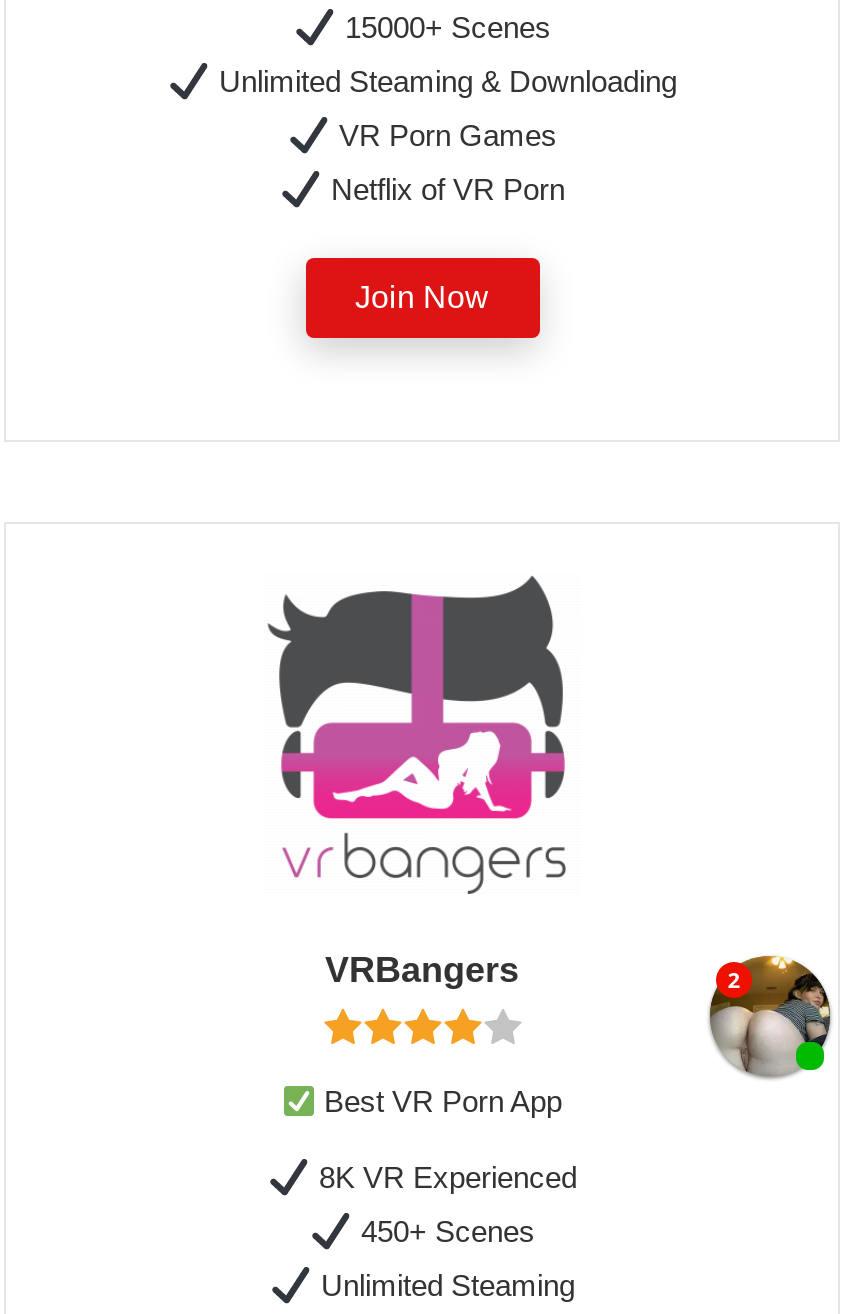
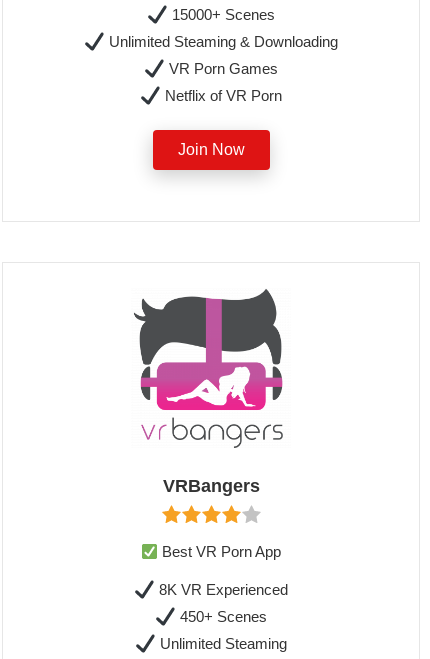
[708,954,832,1080] [image] -> none

